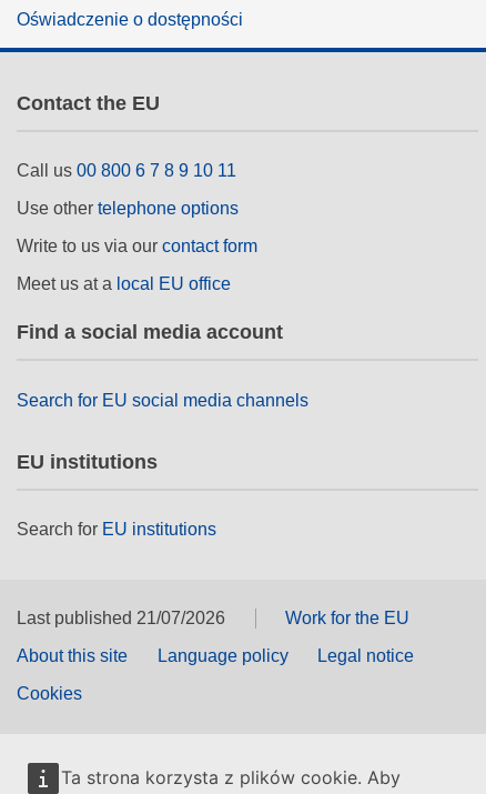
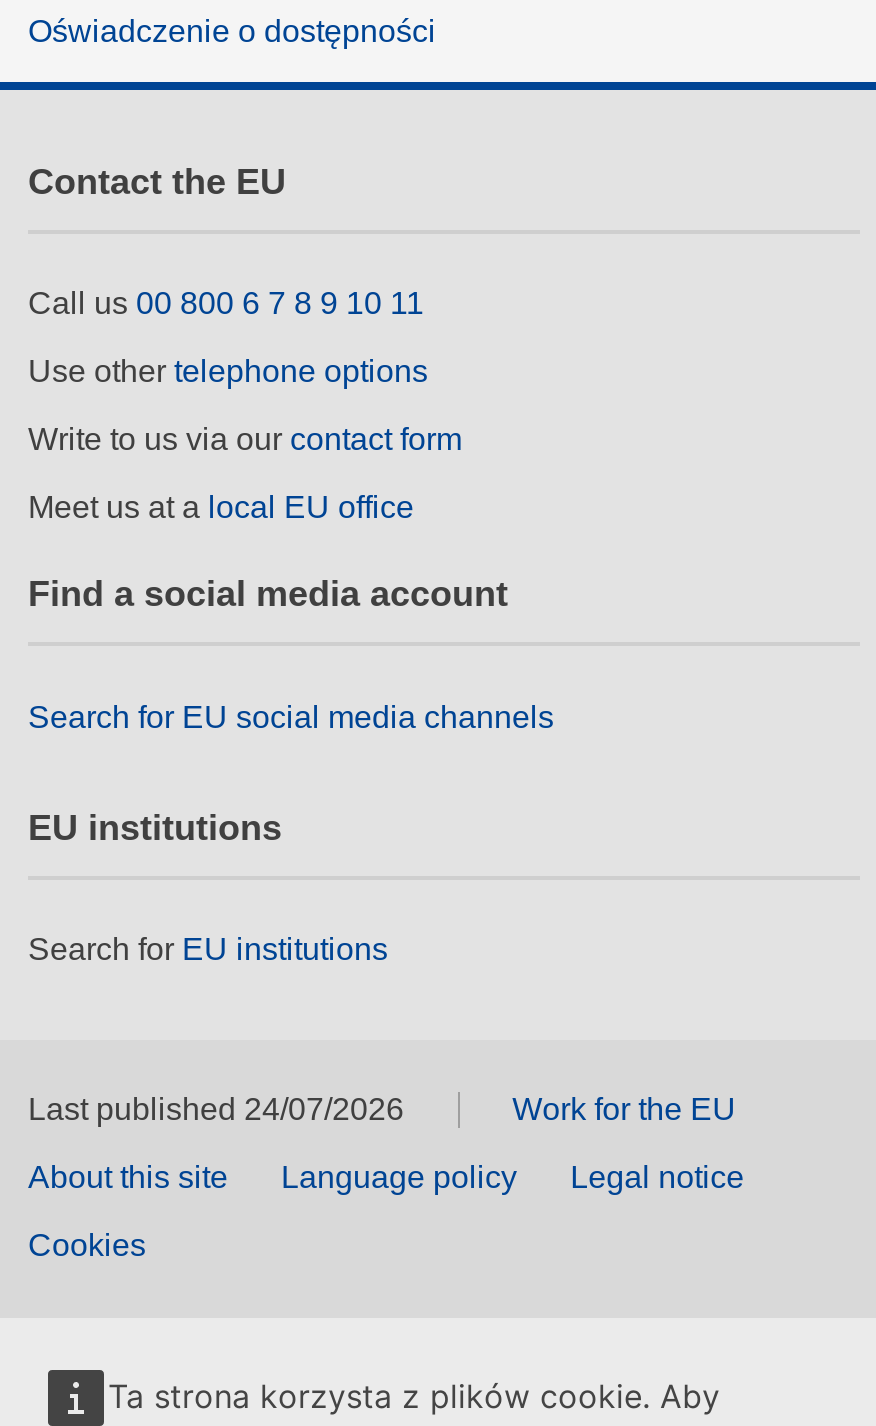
[17,609,225,628] Last published 21/07/2026 -> [28,1093,404,1127] Last published 24/07/2026

